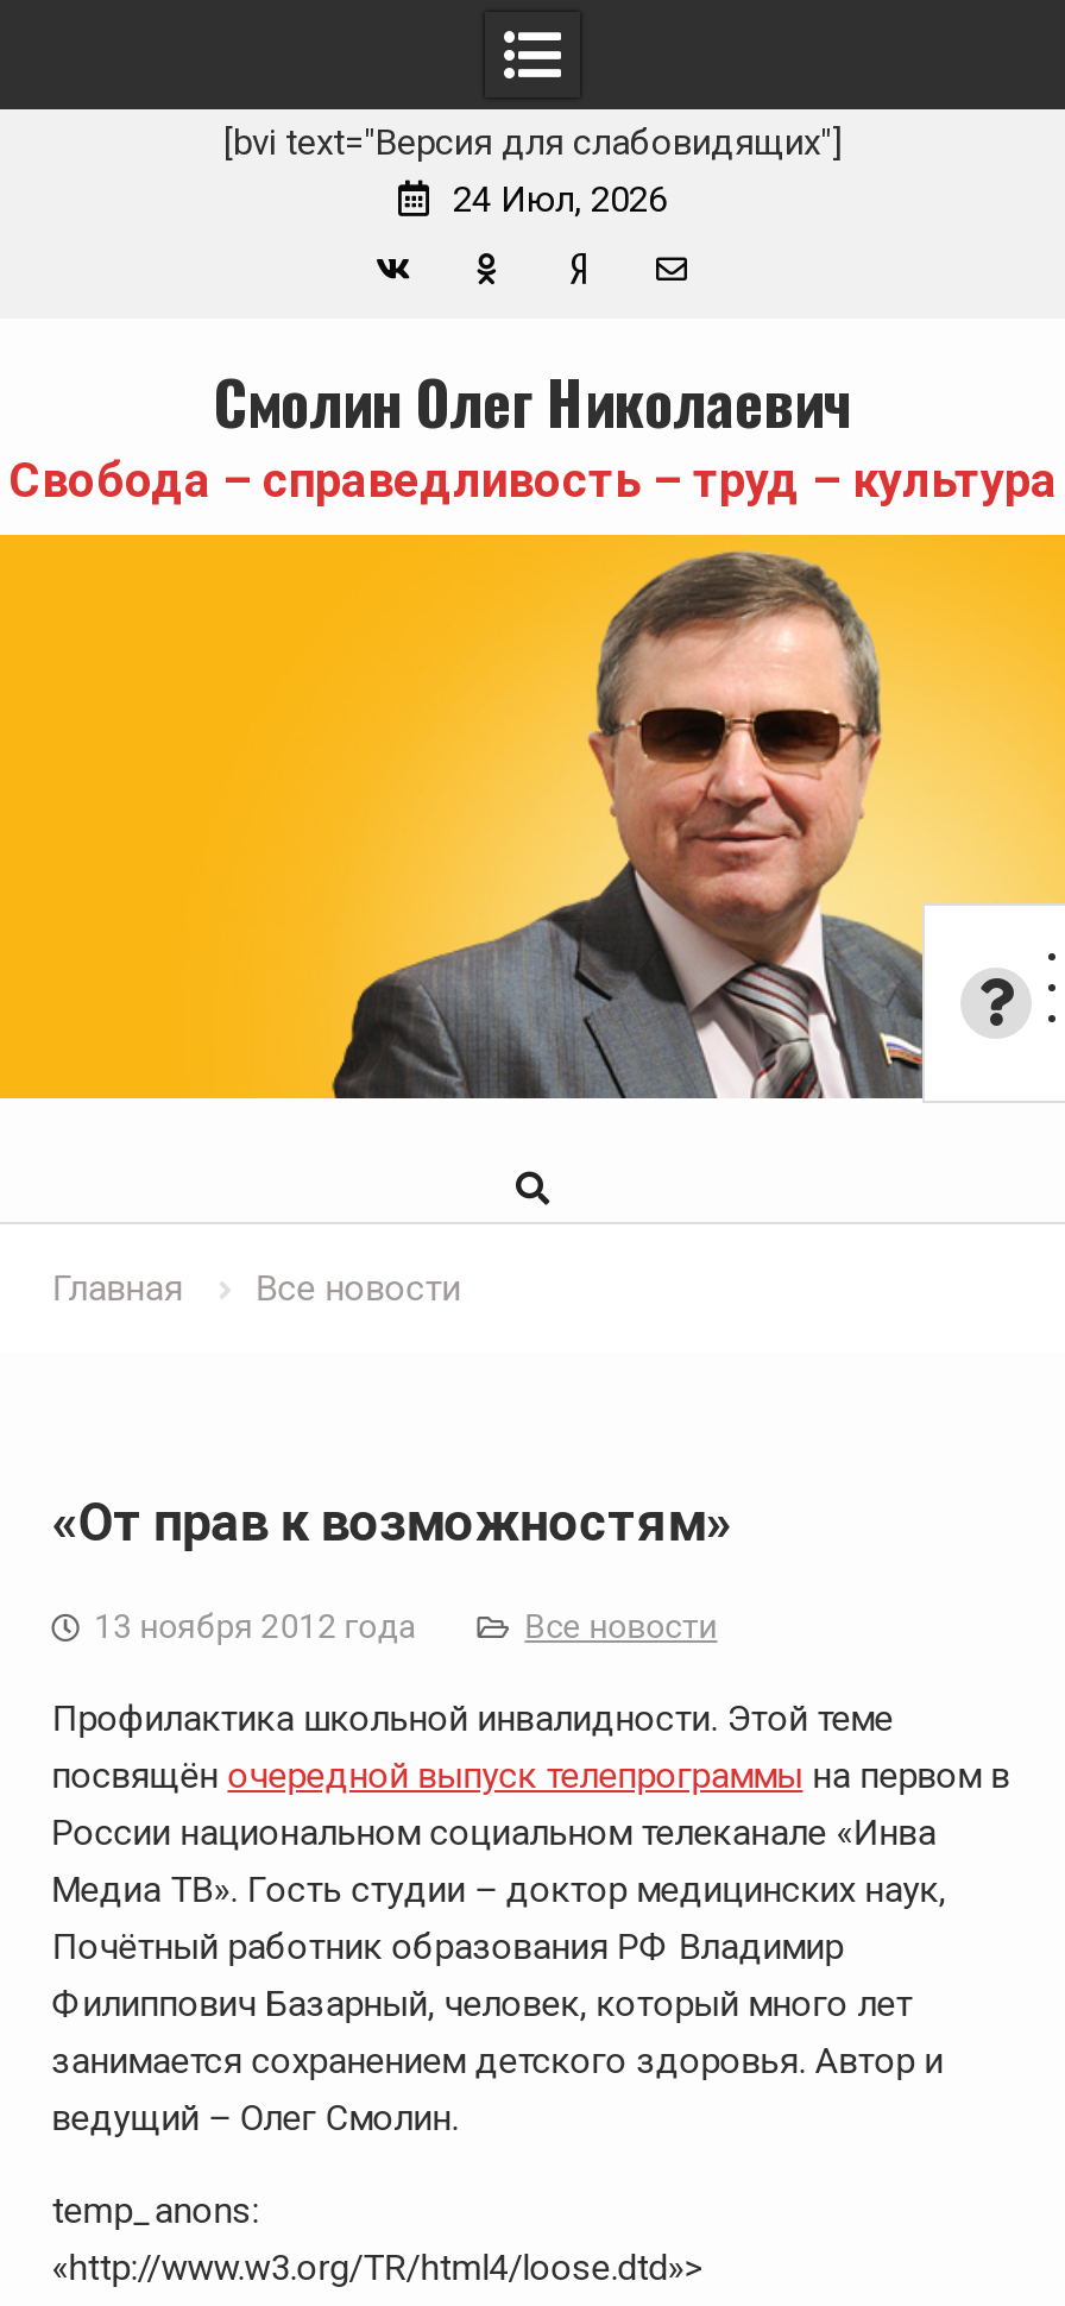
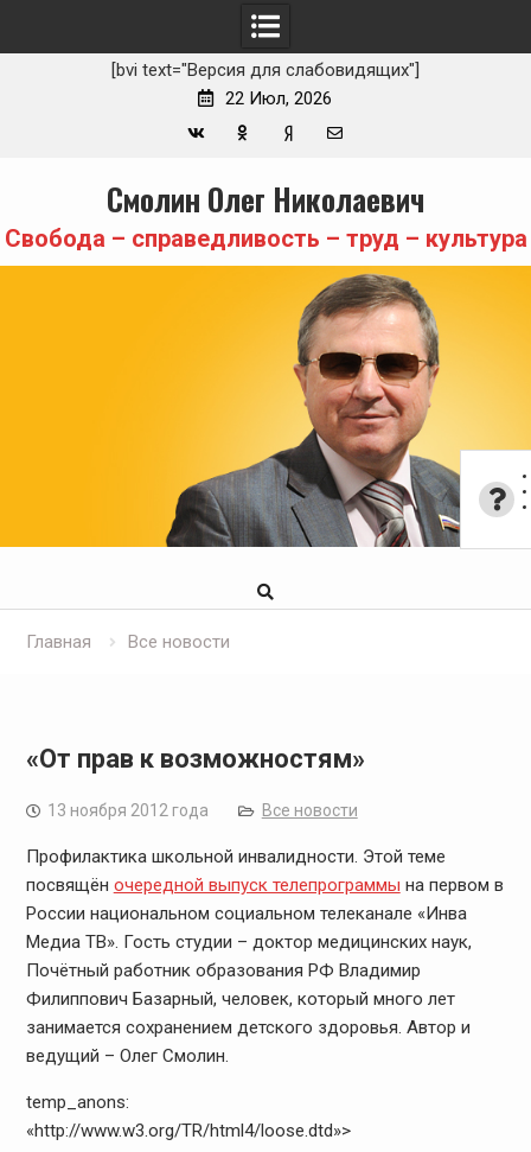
[453,178,667,221] 24 Июл, 2026 -> [226,88,332,109] 22 Июл, 2026

